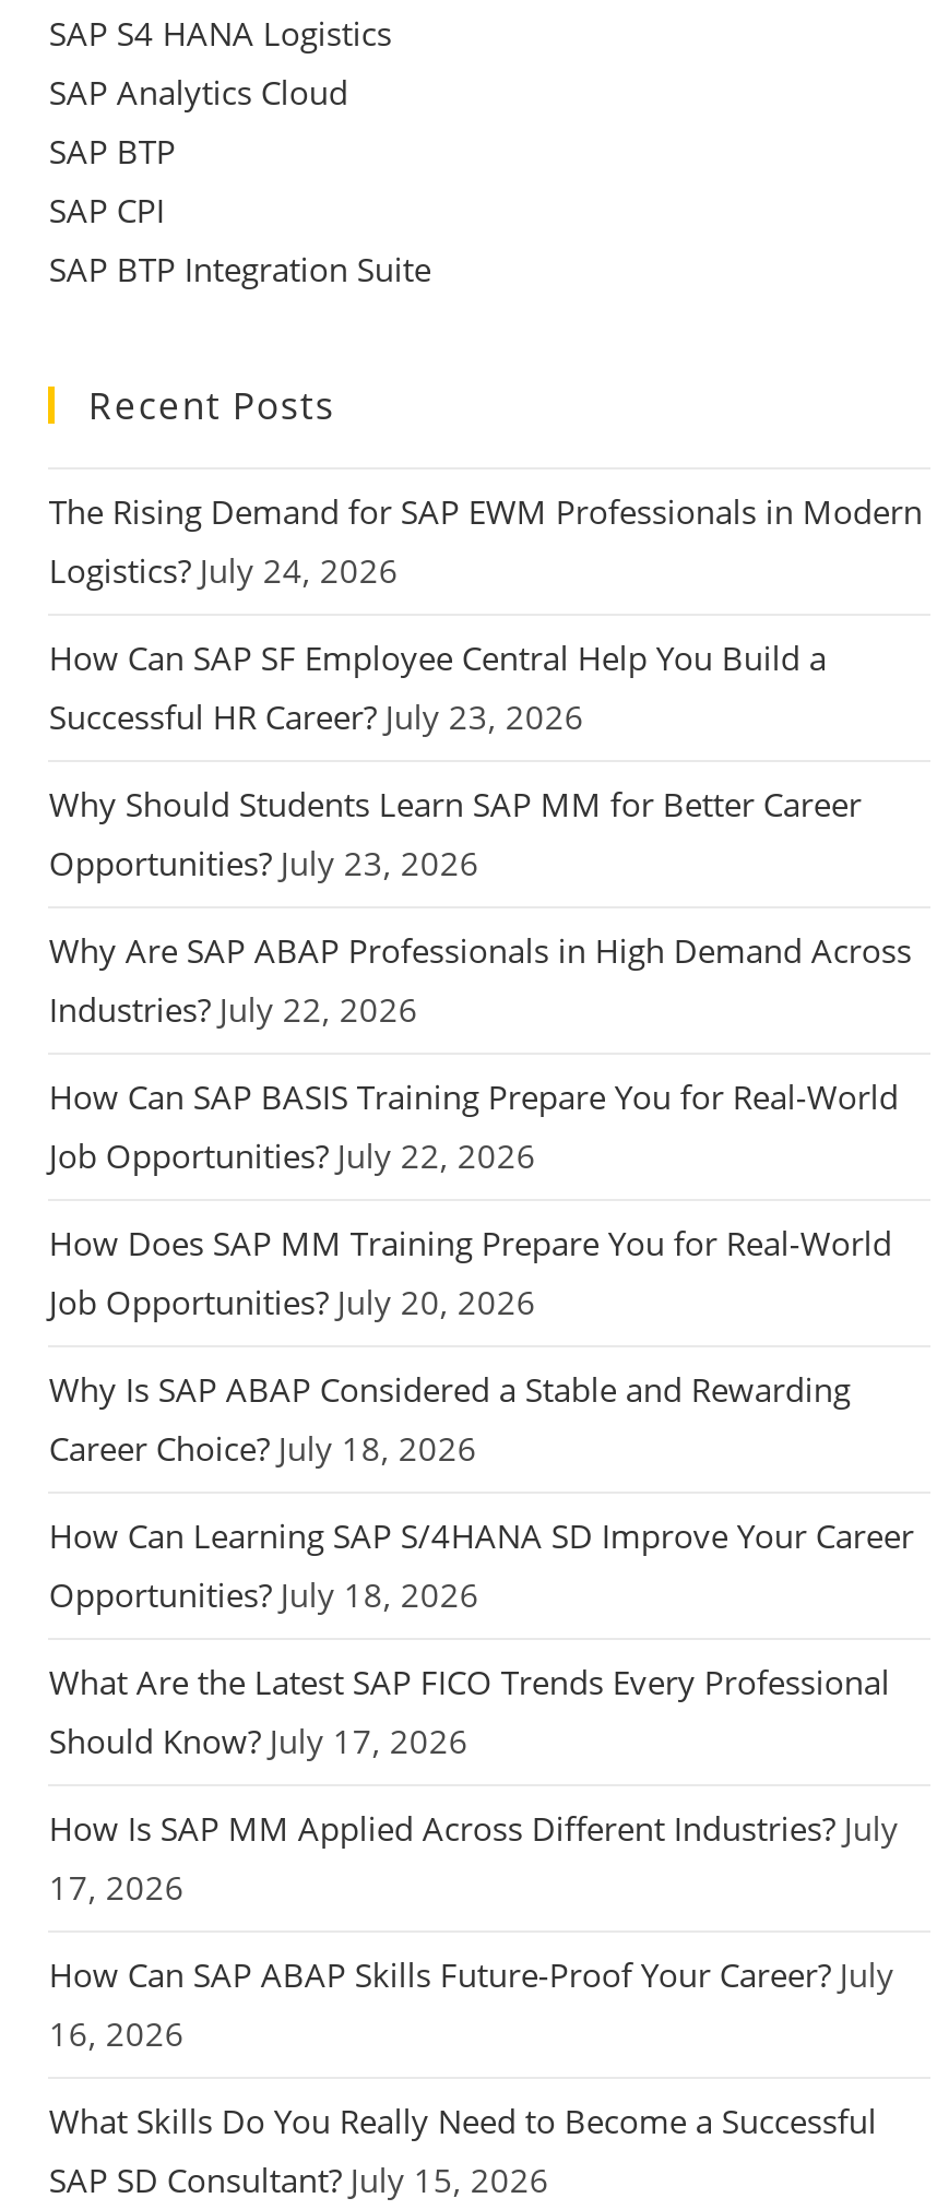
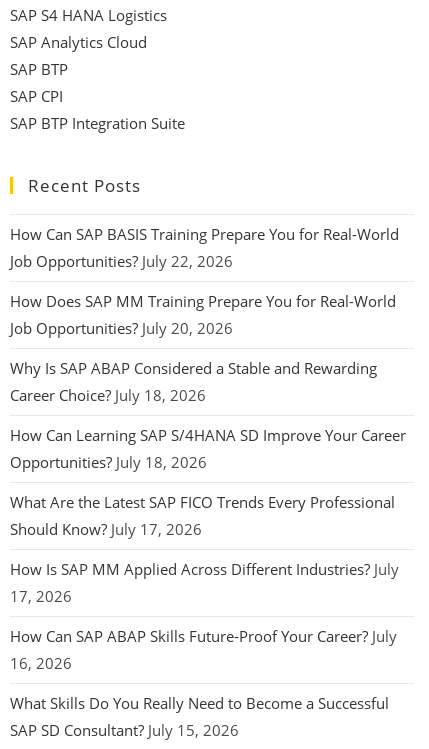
[49,489,923,1030] The Rising Demand for SAP EWM Professionals in Modern | Logistics? July 24, 2026 | How Can SAP SF Employee Central Help You Build a | Successful HR Career? July 23, 2026 | Why Should Students Learn SAP MM for Better Career | Opportunities? July 23, 2026 | Why Are SAP ABAP Professionals in High Demand Across | Industries? July 22, 2026 -> none

